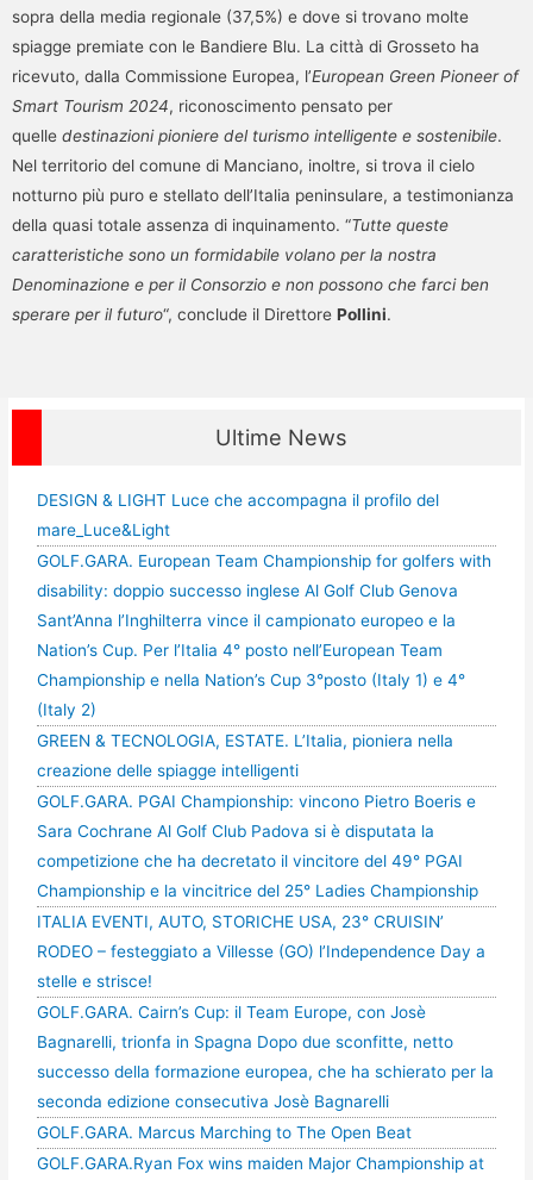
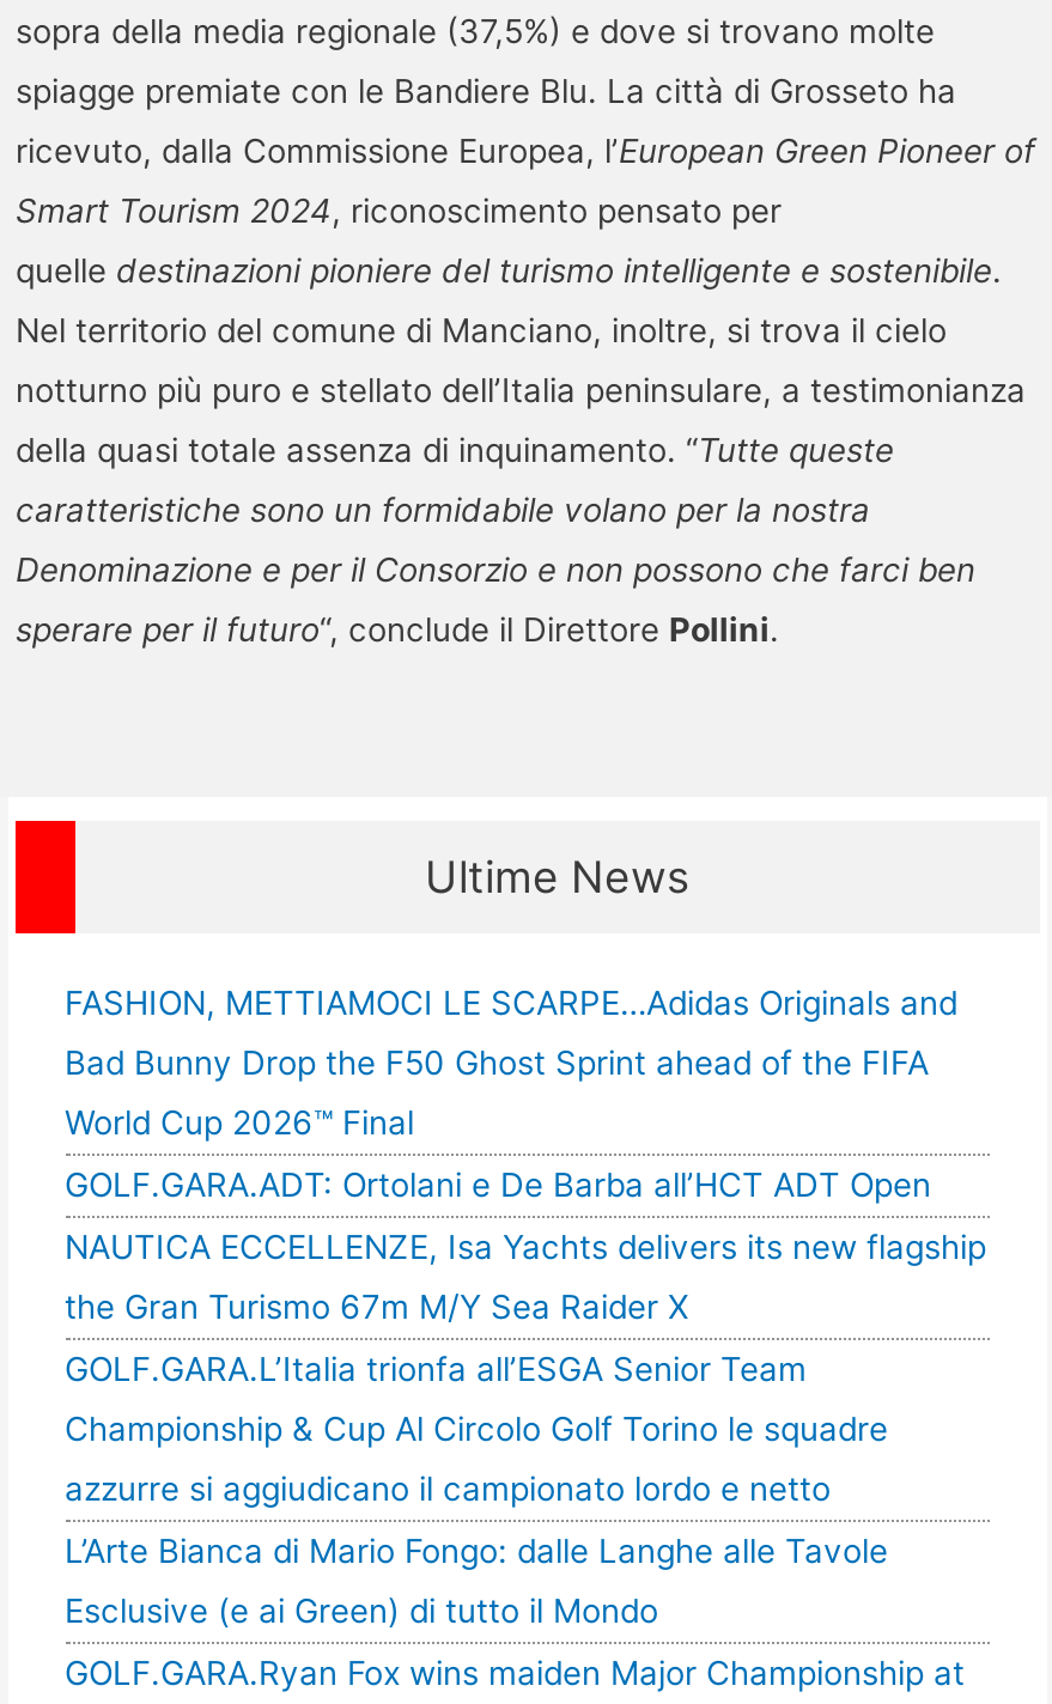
[36,490,493,1142] DESIGN & LIGHT Luce che accompagna il profilo del | mare_Luce&Light | GOLF.GARA. European Team Championship for golfers with | disability: doppio successo inglese Al Golf Club Genova | Sant’Anna l’Inghilterra vince il campionato europeo e la | Nation’s Cup. Per l’Italia 4° posto nell’European Team | Championship e nella Nation’s Cup 3°posto (Italy 1) e 4° | (Italy 2) | GREEN & TECNOLOGIA, ESTATE. L’Italia, pioniera nella | creazione delle spiagge intelligenti | GOLF.GARA. PGAI Championship: vincono Pietro Boeris e | Sara Cochrane Al Golf Club Padova si è disputata la | competizione che ha decretato il vincitore del 49° PGAI | Championship e la vincitrice del 25° Ladies Championship | ITALIA EVENTI, AUTO, STORICHE USA, 23° CRUISIN’ | RODEO – festeggiato a Villesse (GO) l’Independence Day a | stelle e strisce! | GOLF.GARA. Cairn’s Cup: il Team Europe, con Josè | Bagnarelli, trionfa in Spagna Dopo due sconfitte, netto | successo della formazione europea, che ha schierato per la | seconda edizione consecutiva Josè Bagnarelli | GOLF.GARA. Marcus Marching to The Open Beat -> [65,983,986,1629] FASHION, METTIAMOCI LE SCARPE…Adidas Originals and | Bad Bunny Drop the F50 Ghost Sprint ahead of the FIFA | World Cup 2026™ Final | GOLF.GARA.ADT: Ortolani e De Barba all’HCT ADT Open | NAUTICA ECCELLENZE, Isa Yachts delivers its new flagship | the Gran Turismo 67m M/Y Sea Raider X | GOLF.GARA.L’Italia trionfa all’ESGA Senior Team | Championship & Cup Al Circolo Golf Torino le squadre | azzurre si aggiudicano il campionato lordo e netto | L’Arte Bianca di Mario Fongo: dalle Langhe alle Tavole | Esclusive (e ai Green) di tutto il Mondo

